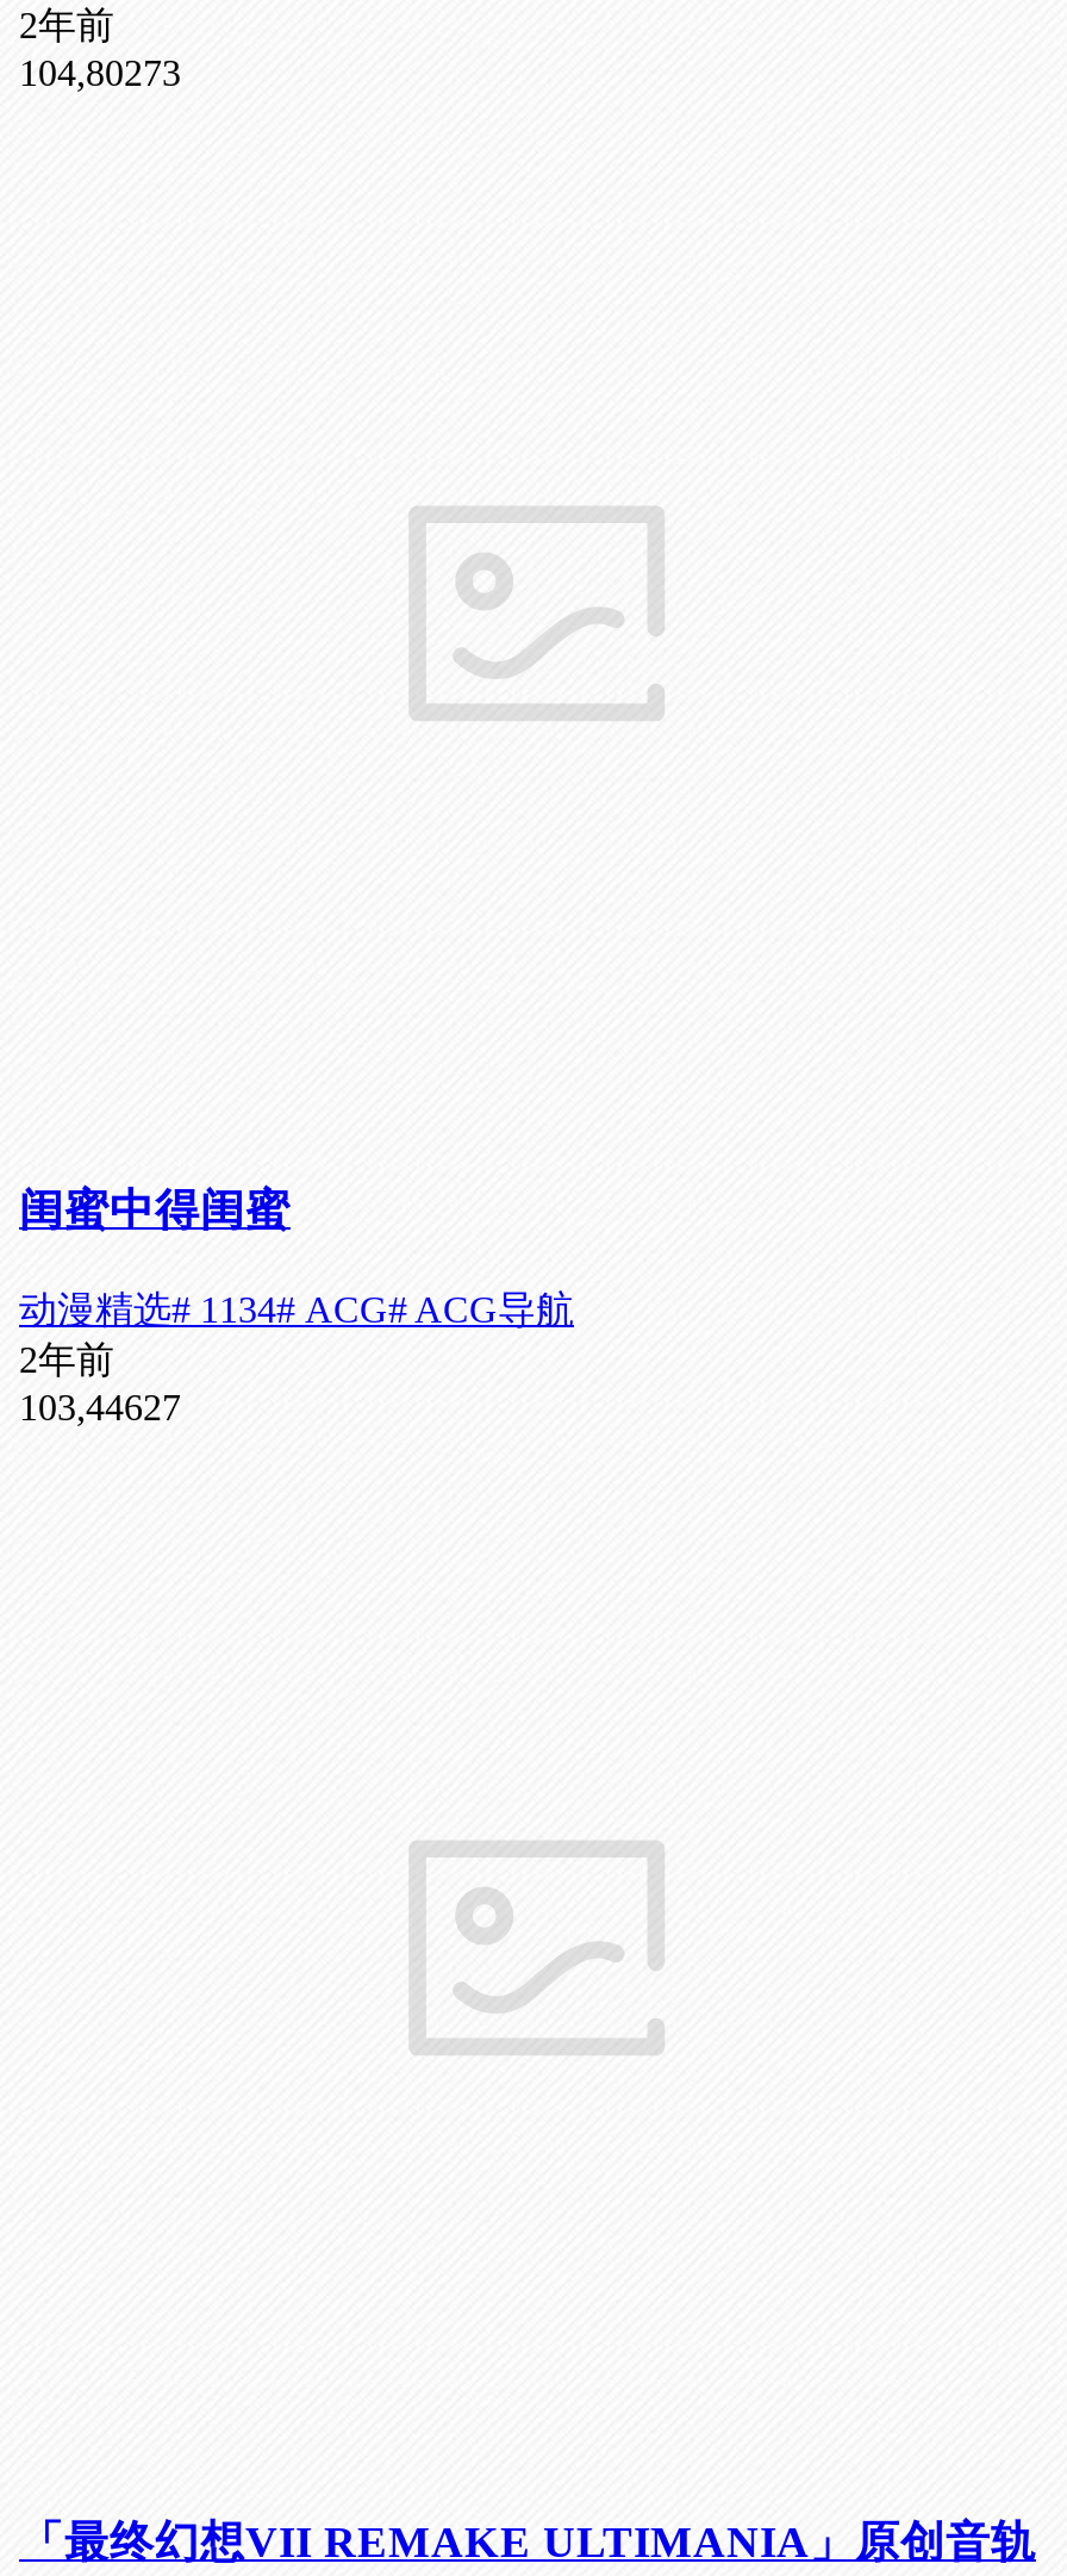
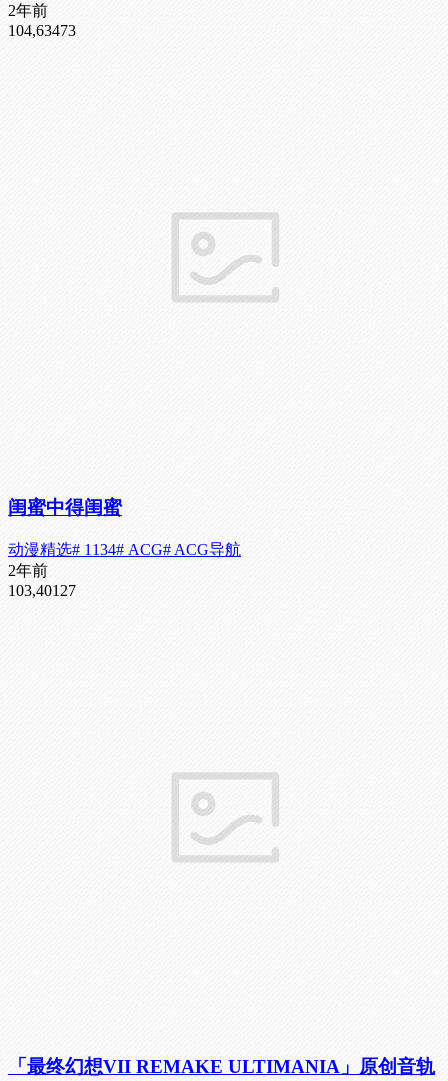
[19,53,181,93] 104,80273 -> [8,22,76,39] 104,63473
[19,1386,181,1426] 103,44627 -> [8,581,76,598] 103,40127

